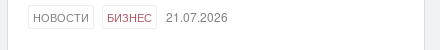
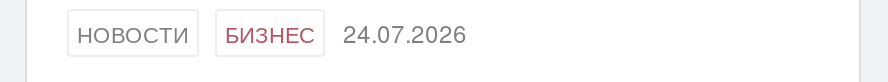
[33,8,228,25] НОВОСТИ БИЗНЕС 21.07.2026 -> [77,15,467,49] НОВОСТИ БИЗНЕС 24.07.2026

